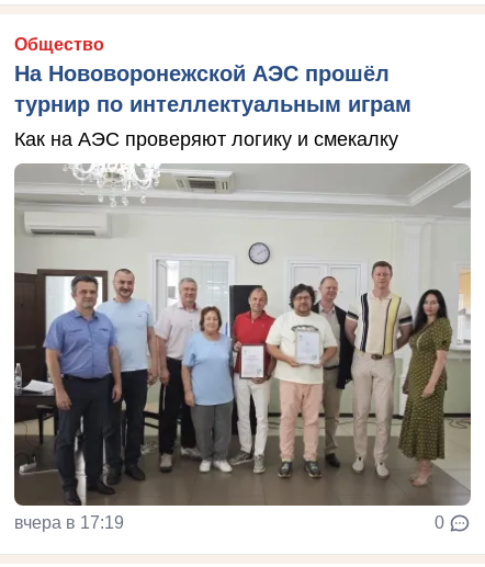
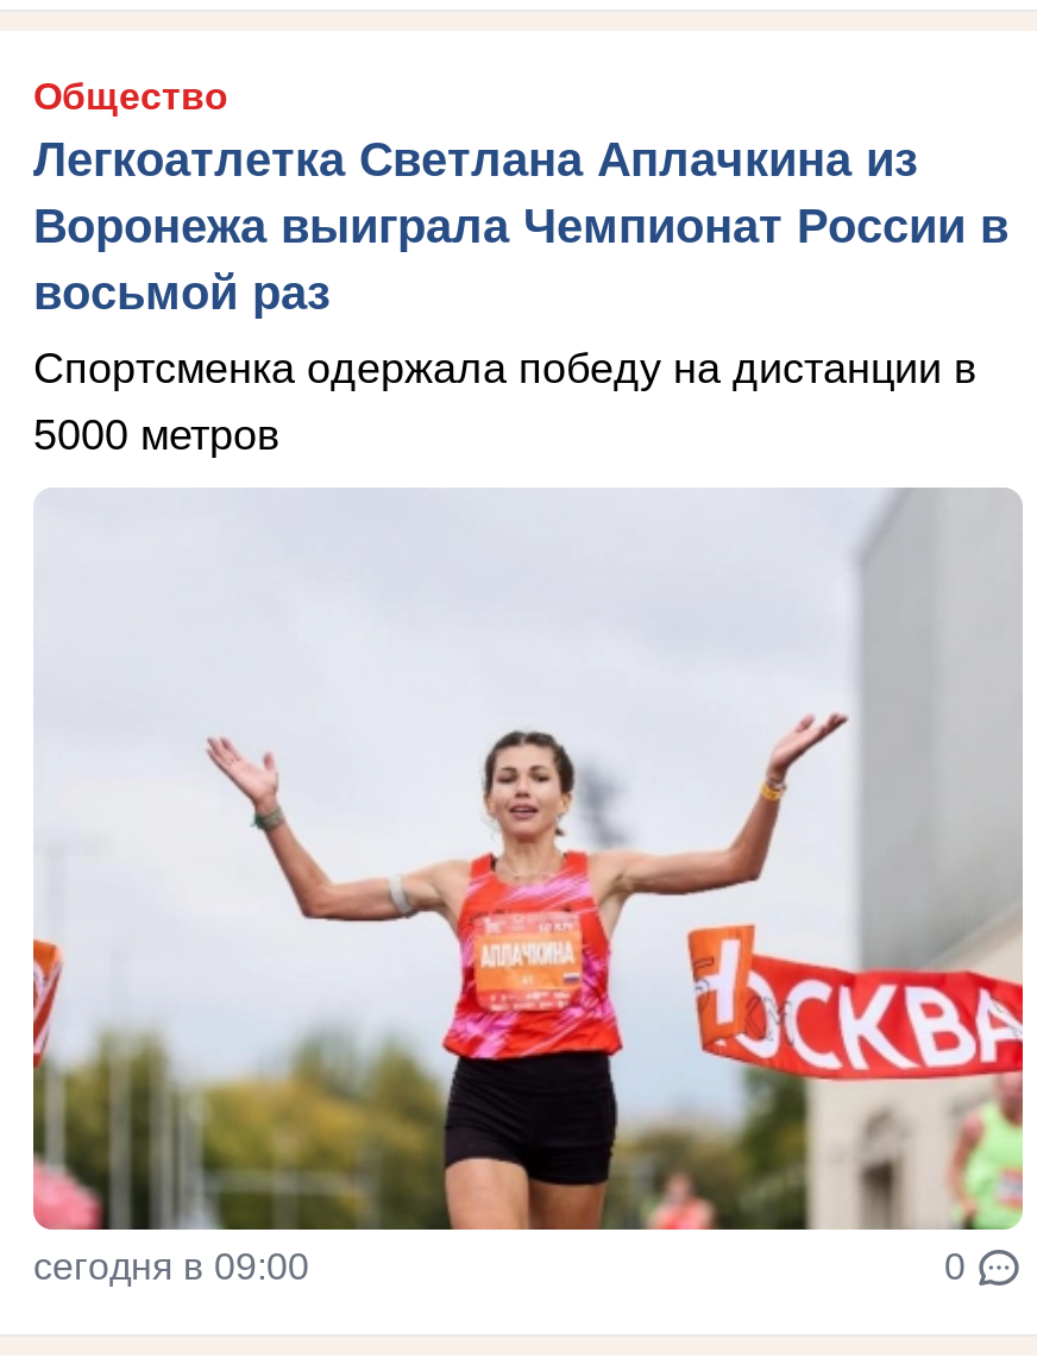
[14,61,411,116] На Нововоронежской АЭС прошёл | турнир по интеллектуальным играм -> [33,133,1008,318] Легкоатлетка Светлана Аплачкина из | Воронежа выиграла Чемпионат России в | восьмой раз
[14,128,398,150] Как на АЭС проверяют логику и смекалку -> [33,344,978,459] Спортсменка одержала победу на дистанции в | 5000 метров
[13,172,471,532] [image] | вчера в 17:19 -> [31,490,1025,1286] [image] | сегодня в 09:00

